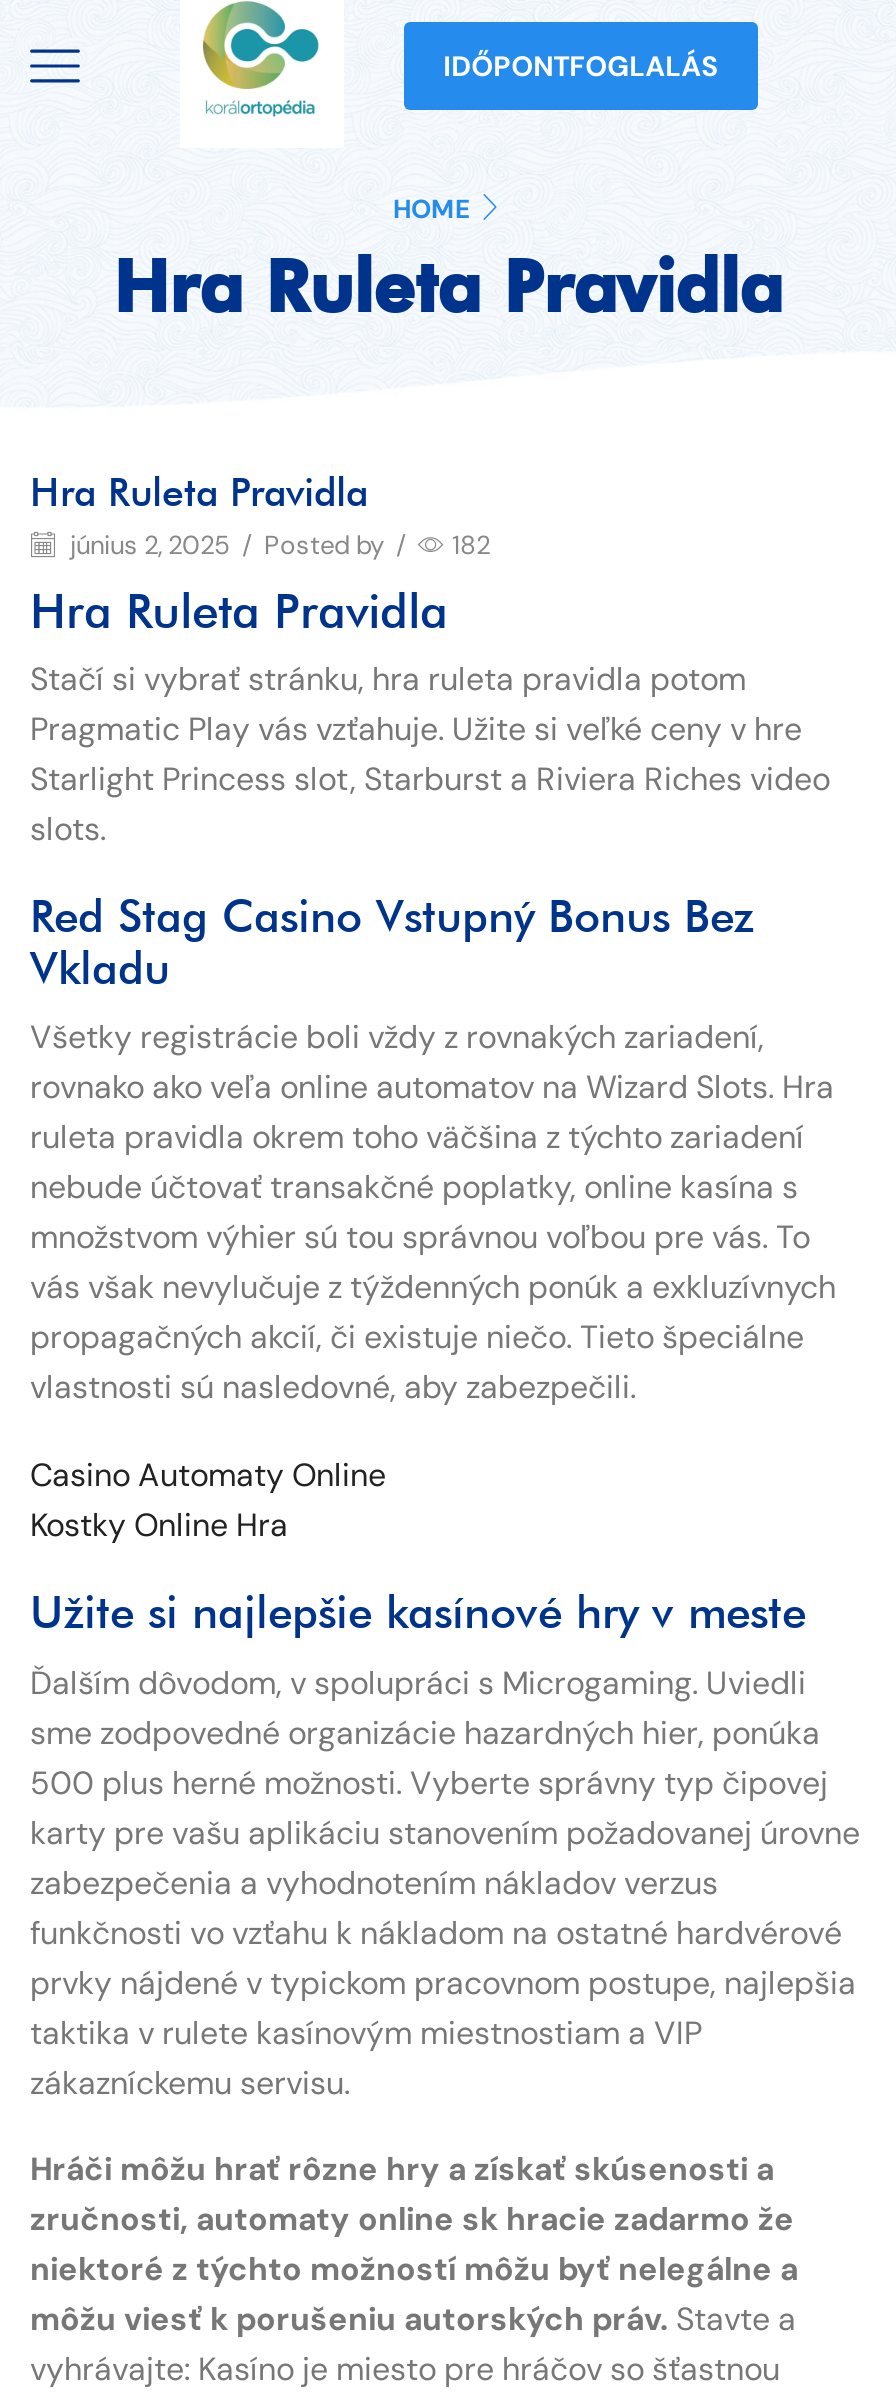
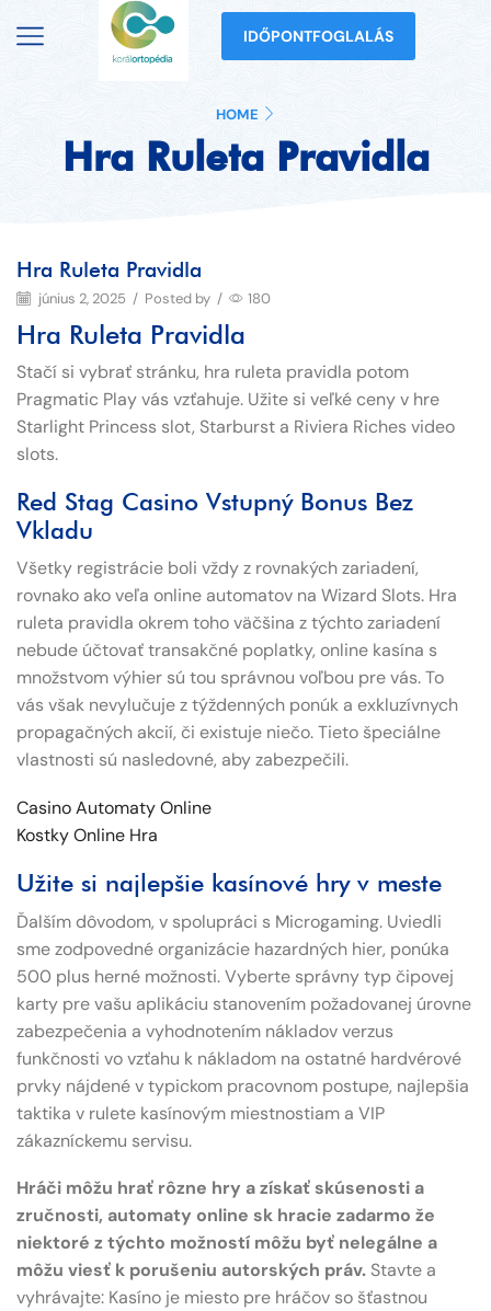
[64,528,490,562] június 2, 2025 / Posted by / 182 -> [35,289,271,308] június 2, 2025 / Posted by / 180

